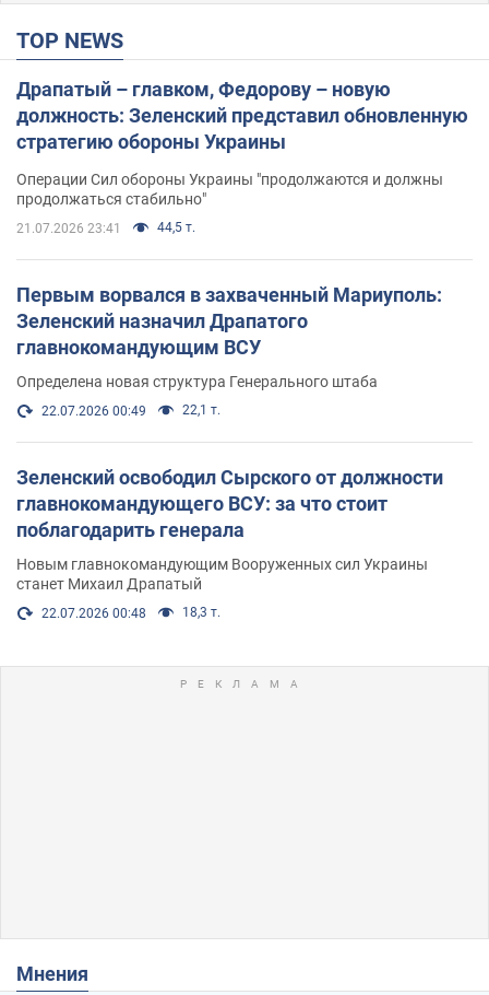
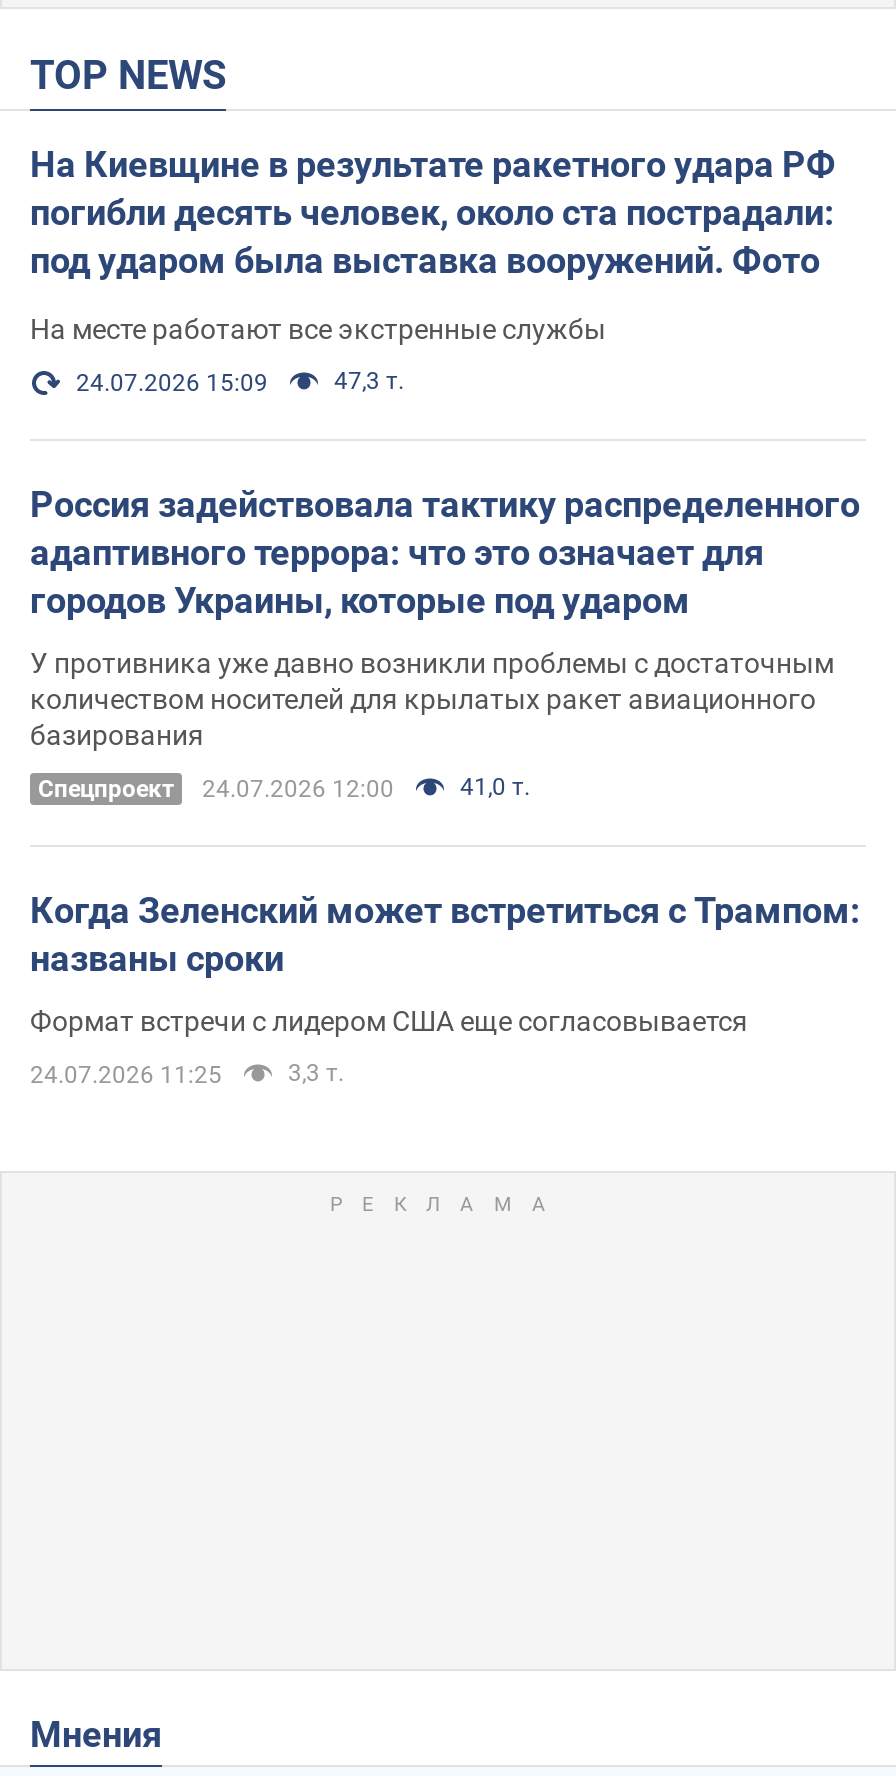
[16,77,468,153] Драпатый – главком, Федорову – новую | должность: Зеленский представил обновленную | стратегию обороны Украины -> [30,142,836,280] На Киевщине в результате ракетного удара РФ | погибли десять человек, около ста пострадали: | под ударом была выставка вооружений. Фото
[16,170,443,207] Операции Сил обороны Украины "продолжаются и должны | продолжаться стабильно" -> [30,312,606,344] На месте работают все экстренные службы
[16,219,195,236] 21.07.2026 23:41 | 44,5 т. -> [76,366,404,396] 24.07.2026 15:09 | 47,3 т.
[16,283,442,358] Первым ворвался в захваченный Мариуполь: | Зеленский назначил Драпатого | главнокомандующим ВСУ -> [30,482,860,620] Россия задействовала тактику распределенного | адаптивного террора: что это означает для | городов Украины, которые под ударом
[16,373,378,390] Определена новая структура Генерального штаба -> [30,646,834,750] У противника уже давно возникли проблемы с достаточным | количеством носителей для крылатых ракет авиационного | базирования
[41,402,220,418] 22.07.2026 00:49 | 22,1 т. -> [38,772,530,802] Спецпроект | 24.07.2026 12:00 | 41,0 т.
[16,465,443,541] Зеленский освободил Сырского от должности | главнокомандующего ВСУ: за что стоит | поблагодарить генерала -> [30,888,860,978] Когда Зеленский может встретиться с Трампом: | названы сроки
[16,555,428,592] Новым главнокомандующим Вооруженных сил Украины | станет Михаил Драпатый -> [30,1004,748,1036] Формат встречи с лидером США еще согласовывается
[41,604,220,621] 22.07.2026 00:48 | 18,3 т. -> [30,1058,344,1088] 24.07.2026 11:25 | 3,3 т.

